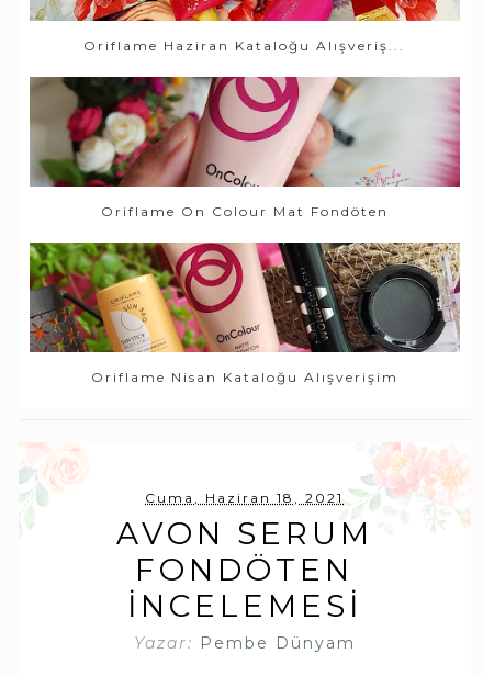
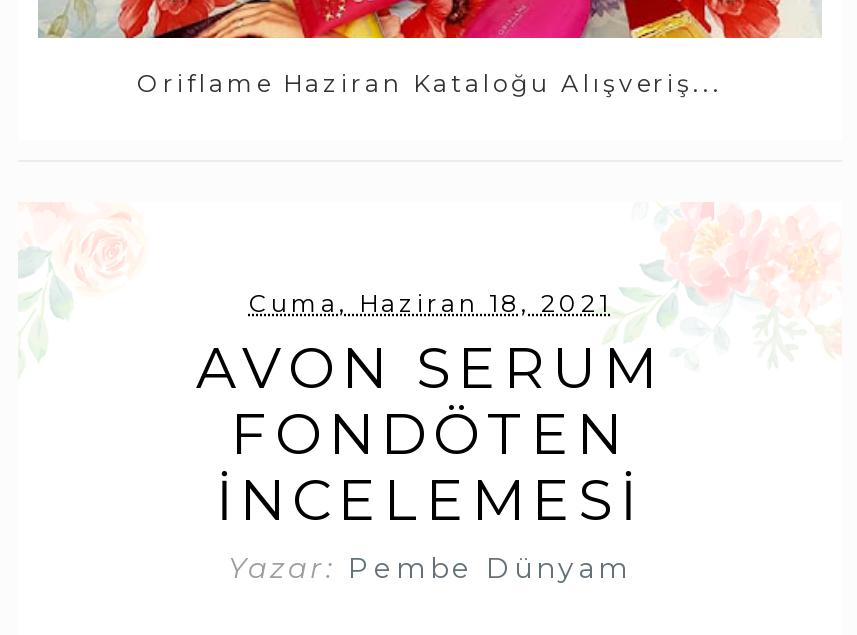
[30,76,461,219] [image] | Oriflame On Colour Mat Fondöten -> none
[29,241,461,385] [image] | Oriflame Nisan Kataloğu Alışverişim -> none

